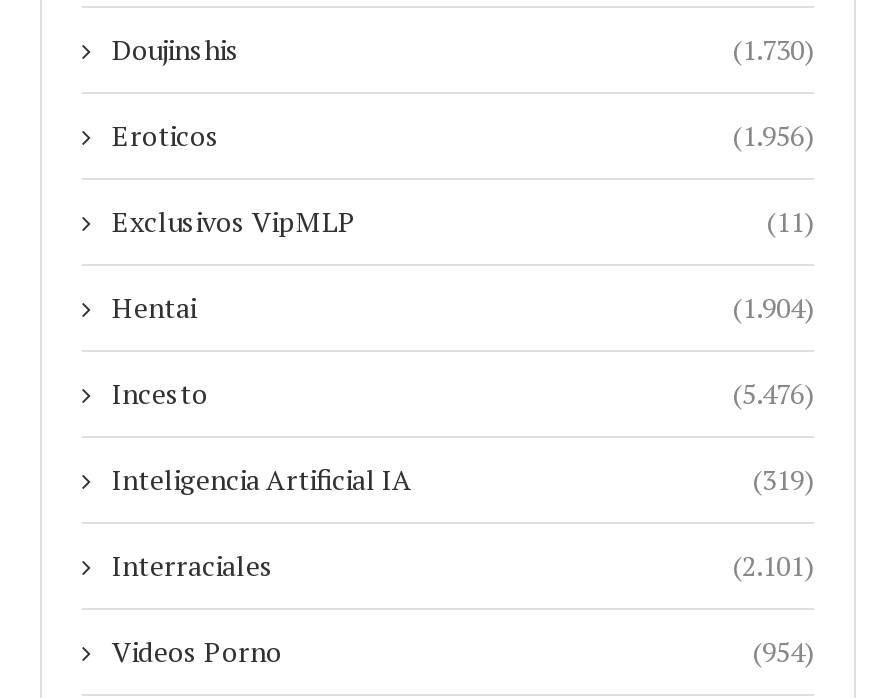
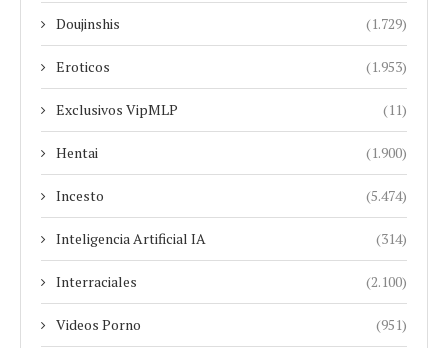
[732,30,814,68] (1.730) -> [366,14,407,33] (1.729)
[732,116,814,154] (1.956) -> [366,57,407,76] (1.953)
[732,288,814,326] (1.904) -> [366,143,407,162] (1.900)
[732,374,814,412] (5.476) -> [366,186,407,205] (5.474)
[752,460,814,498] (319) -> [376,229,407,248] (314)
[732,546,814,584] (2.101) -> [366,272,407,291] (2.100)
[752,632,814,670] (954) -> [376,315,407,334] (951)

